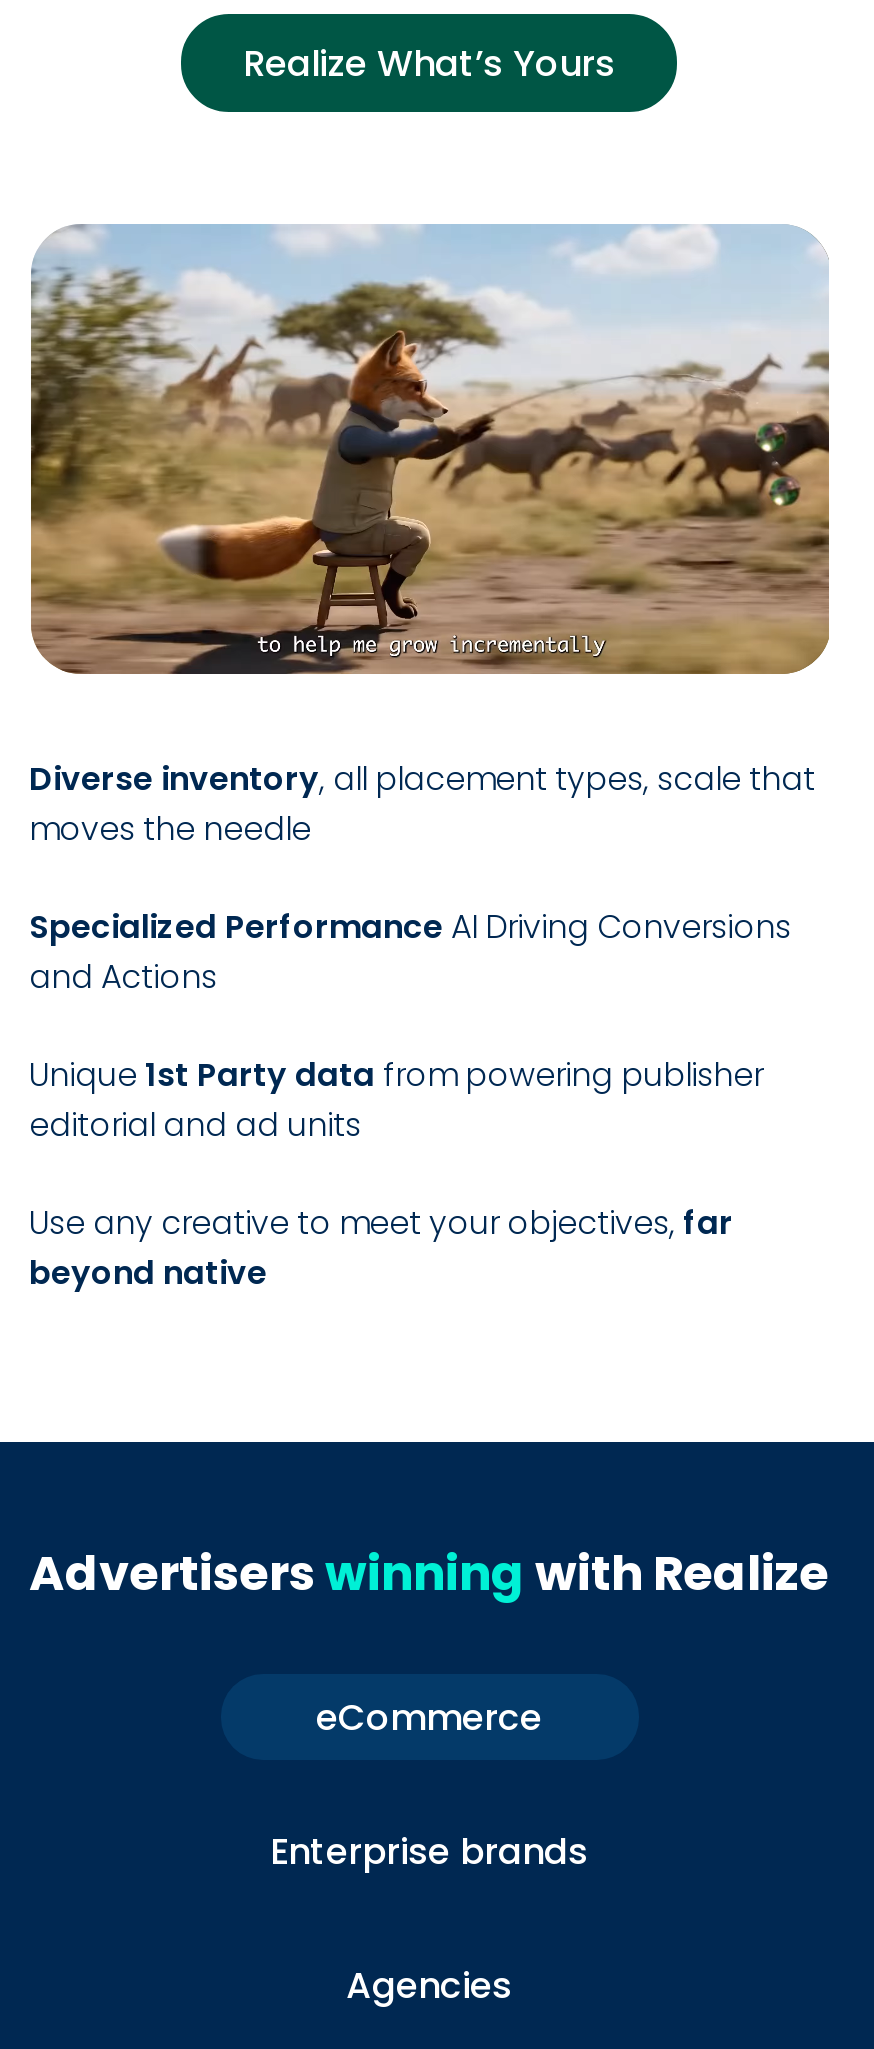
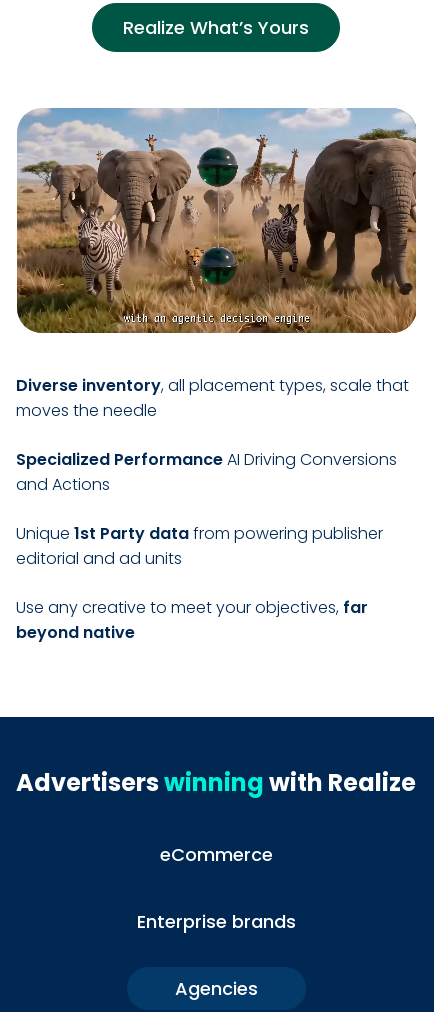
[29,224,829,674] [image] -> [16,108,417,334] [image]

